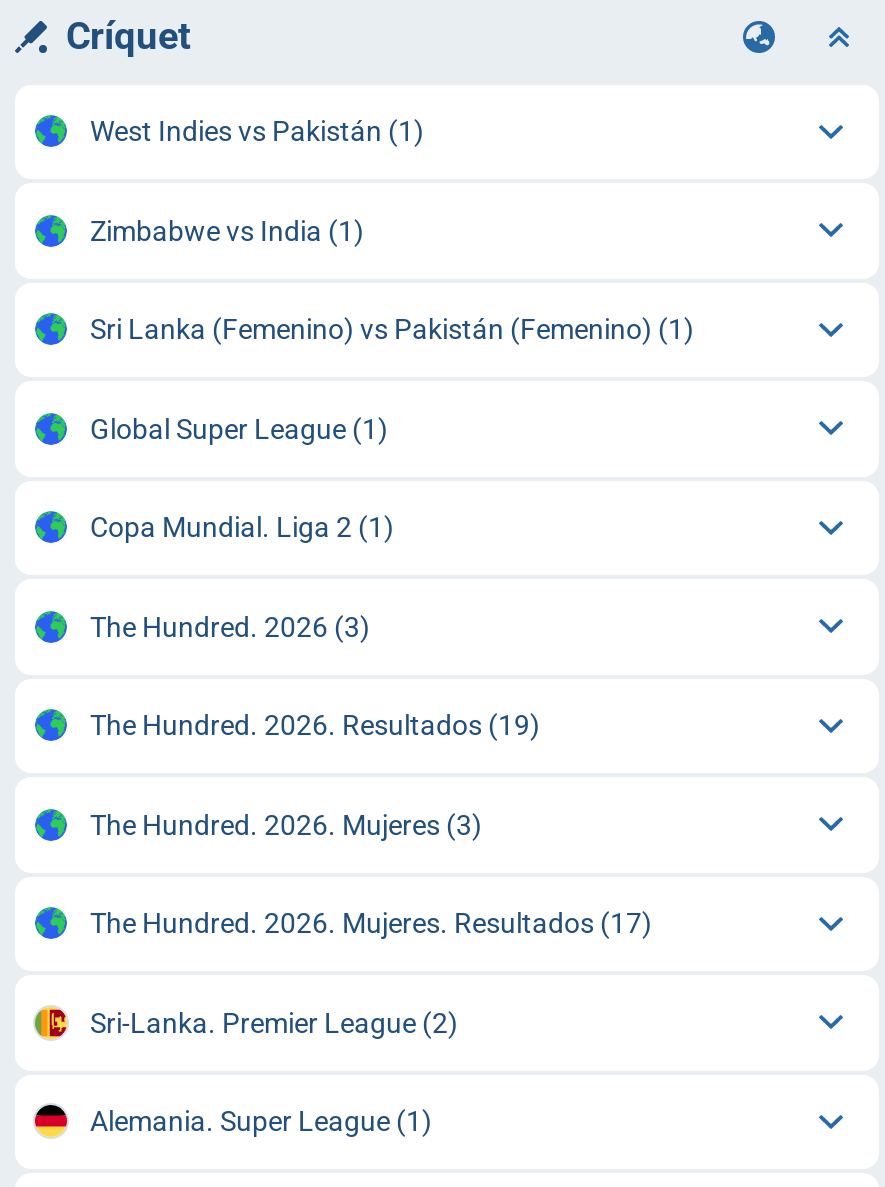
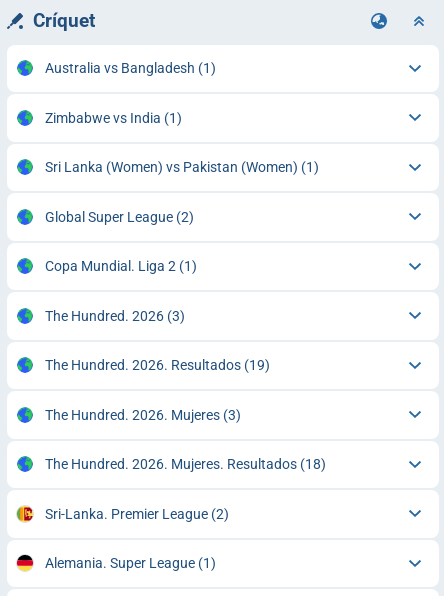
[90,115,424,147] West Indies vs Pakistán (1) -> [44,60,215,76] Australia vs Bangladesh (1)
[90,313,694,345] Sri Lanka (Femenino) vs Pakistán (Femenino) (1) -> [44,159,318,175] Sri Lanka (Women) vs Pakistan (Women) (1)
[90,413,388,445] Global Super League (1) -> [44,209,193,225] Global Super League (2)
[90,907,652,939] The Hundred. 2026. Mujeres. Resultados (17) -> [44,456,325,472] The Hundred. 2026. Mujeres. Resultados (18)

